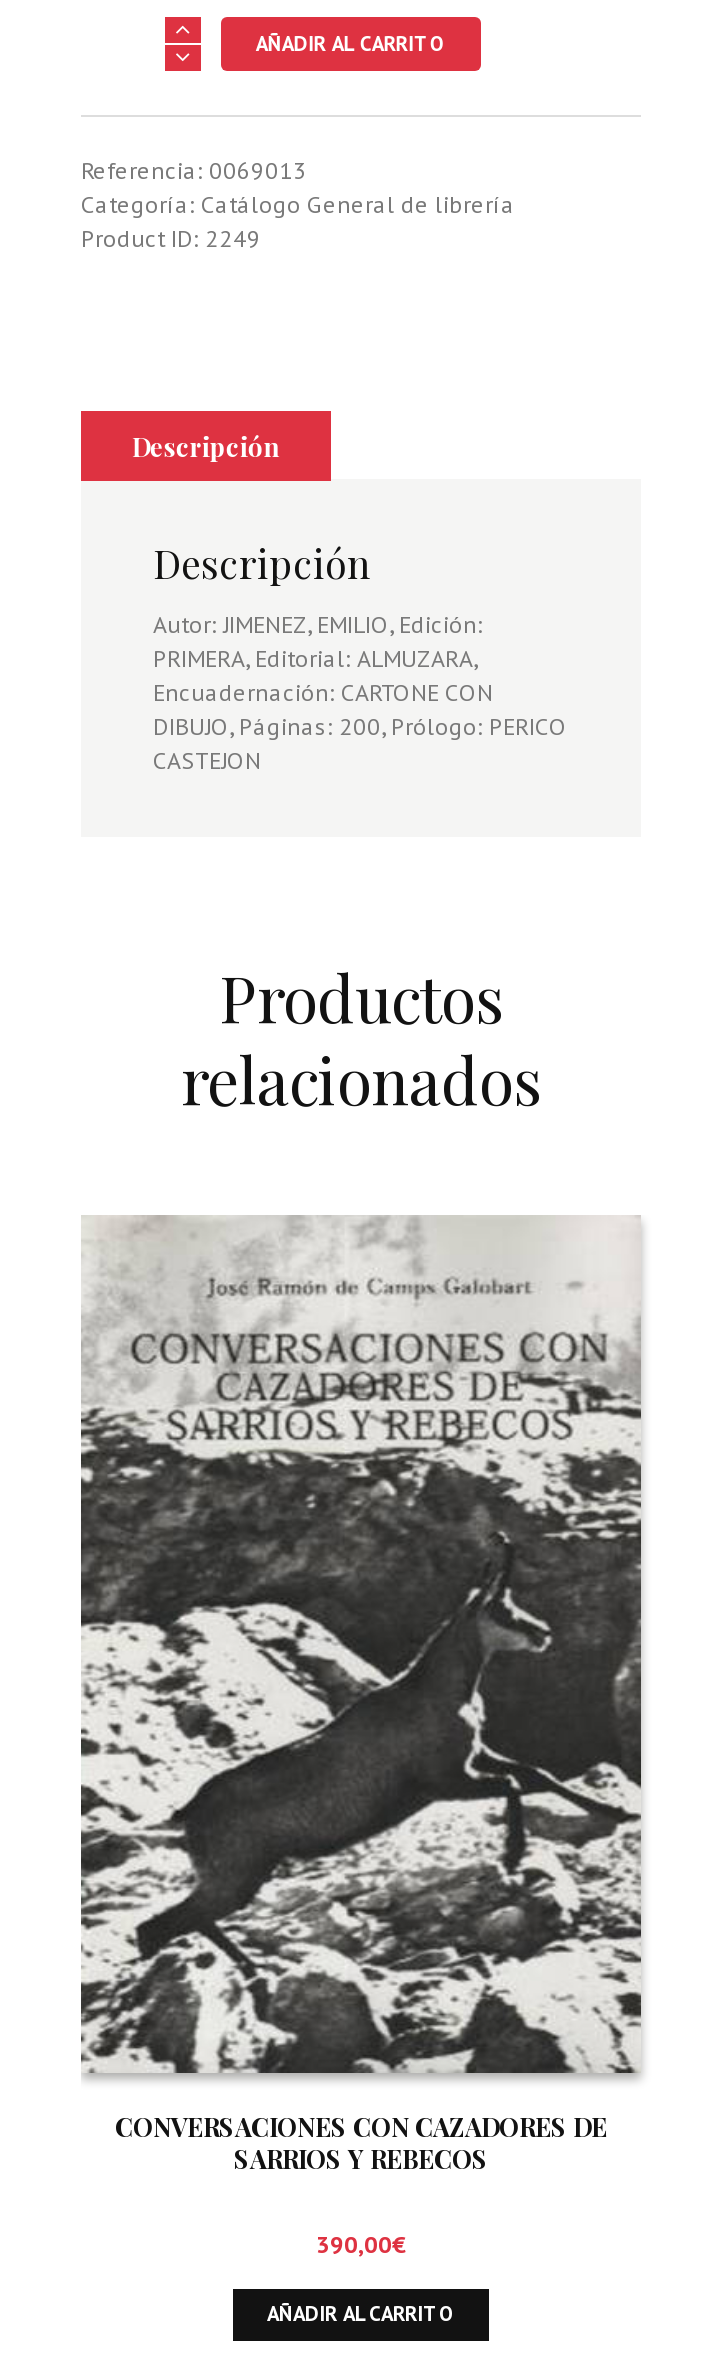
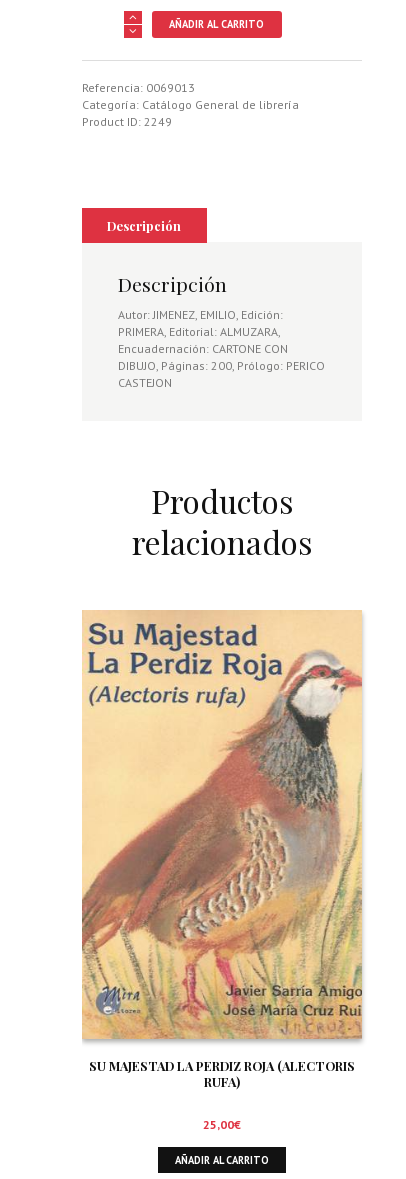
[79,1215,643,2174] [image] | CONVERSACIONES CON CAZADORES DE | SARRIOS Y REBECOS -> [81,610,363,1090] [image] | SU MAJESTAD LA PERDIZ ROJA (ALECTORIS | RUFA)
[316,2228,406,2258] 390,00€ -> [203,1116,241,1131] 25,00€

